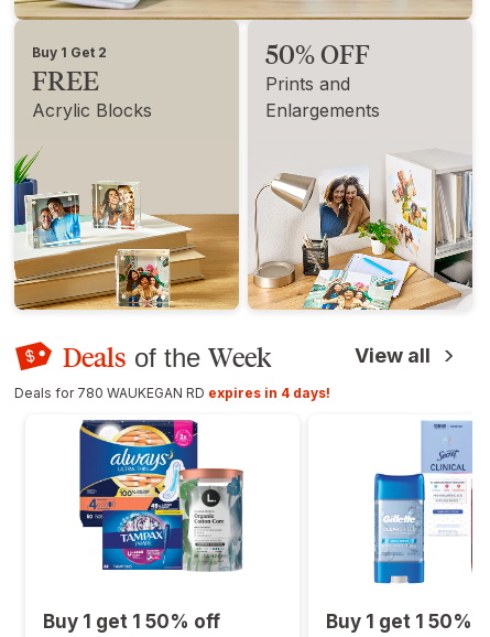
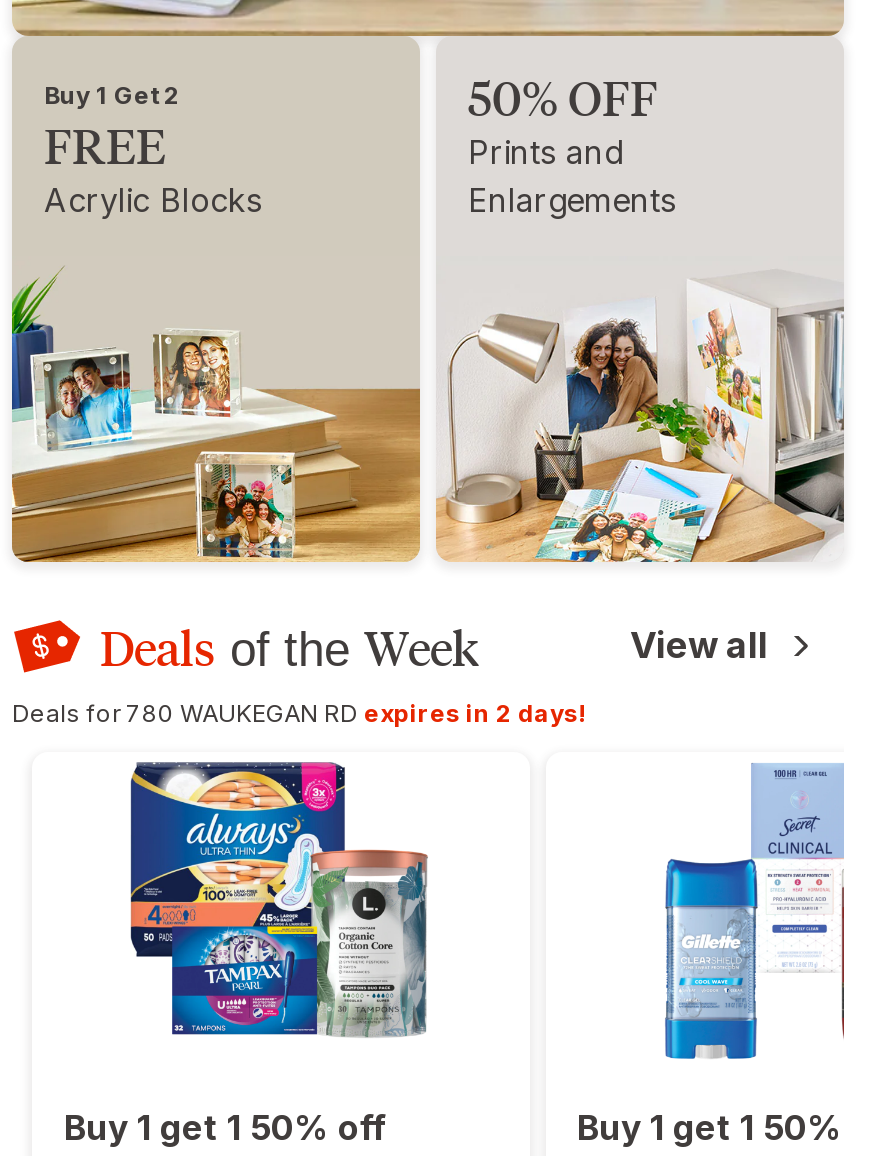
[14,384,330,401] Deals for 780 WAUKEGAN RD expires in 4 days! -> [12,698,586,728] Deals for 780 WAUKEGAN RD expires in 2 days!

